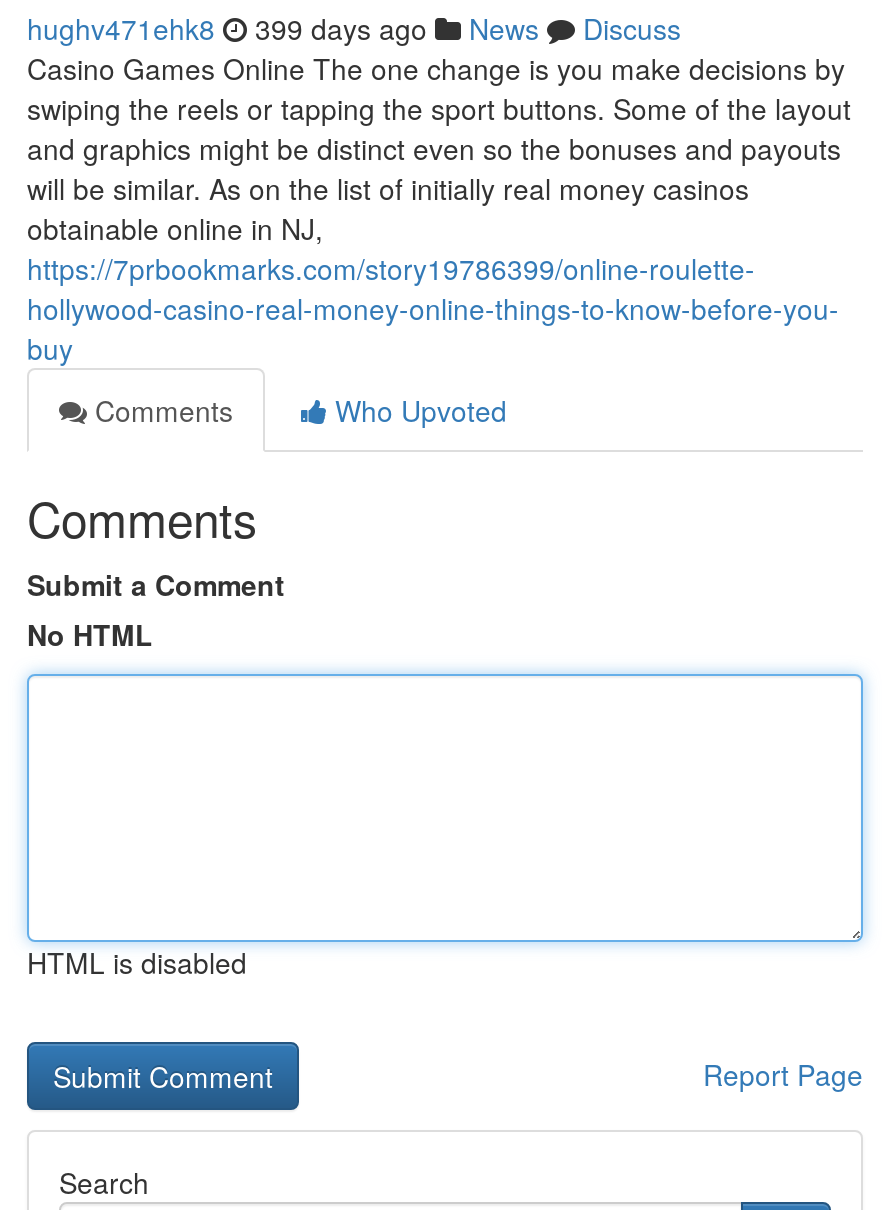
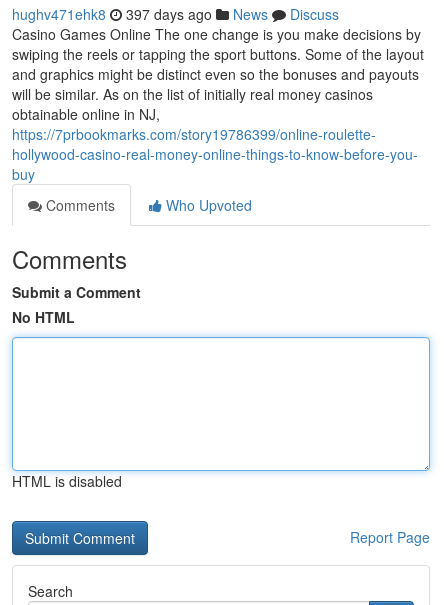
[27,8,681,48] hughv471ehk8 399 days ago News Discuss -> [12,4,339,24] hughv471ehk8 397 days ago News Discuss

